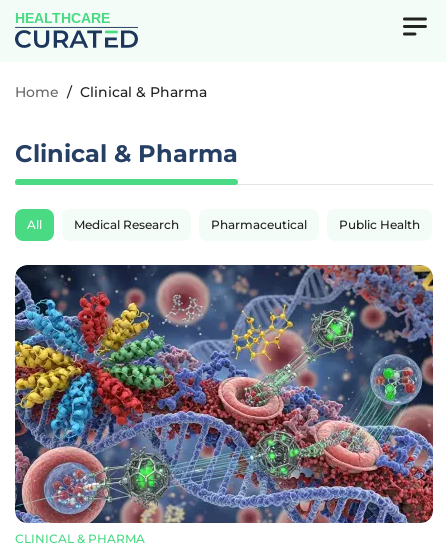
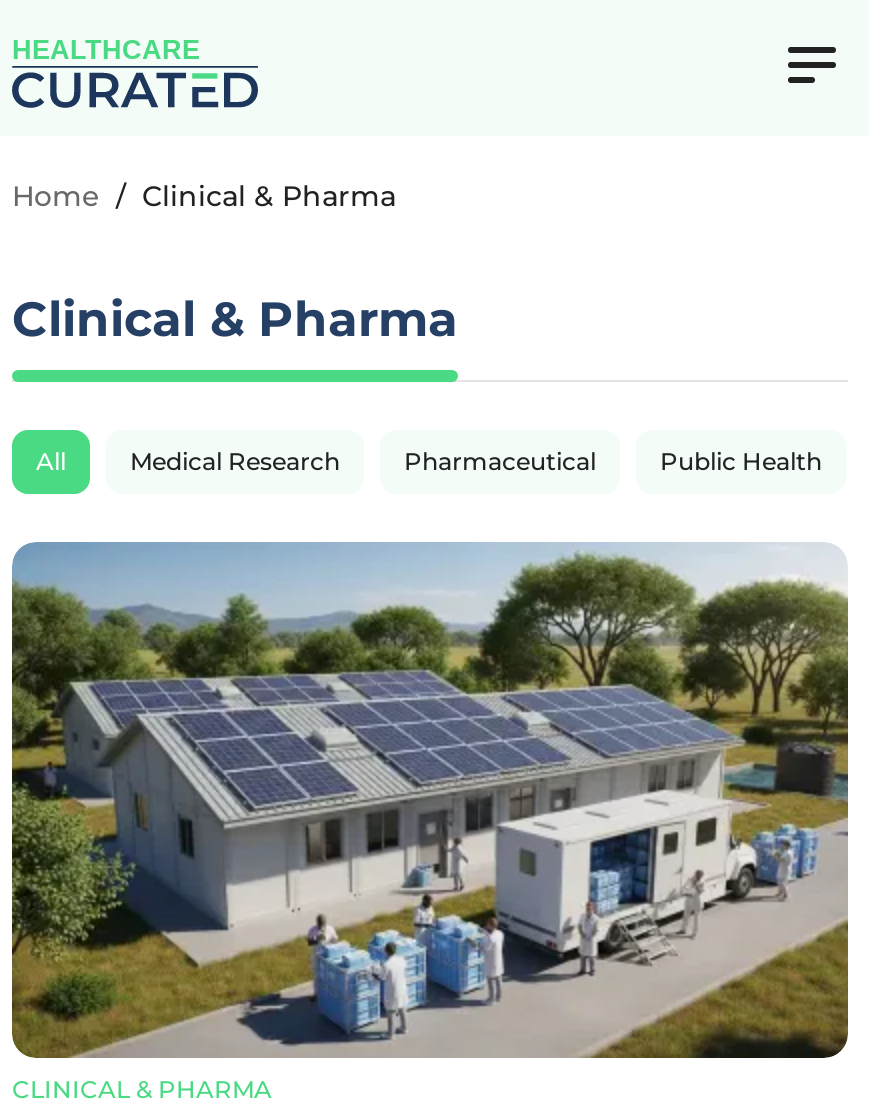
[14,264,434,524] [image] -> [10,542,850,1060] [image]

